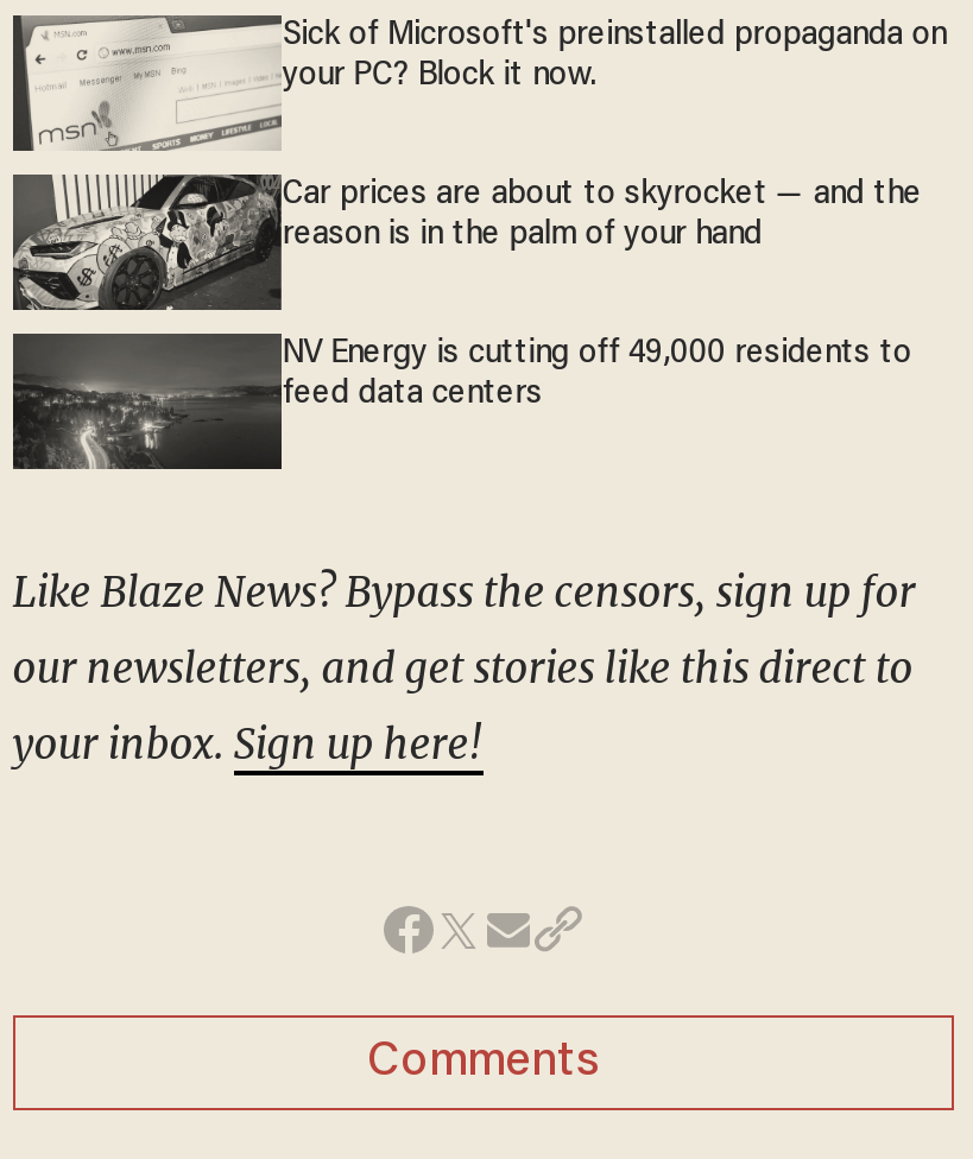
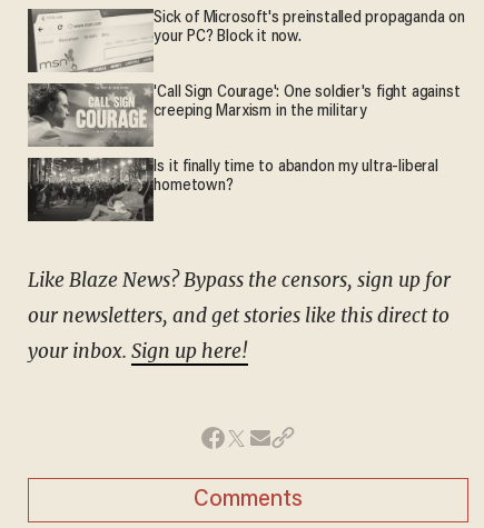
[11,175,922,310] [image] | Car prices are about to skyrocket — and the | reason is in the palm of your hand -> [28,83,460,148] [image] | 'Call Sign Courage': One soldier's fight against | creeping Marxism in the military
[34,334,912,471] [image] | NV Energy is cutting off 49,000 residents to | feed data centers -> [33,158,438,222] [image] | Is it finally time to abandon my ultra-liberal | hometown?

